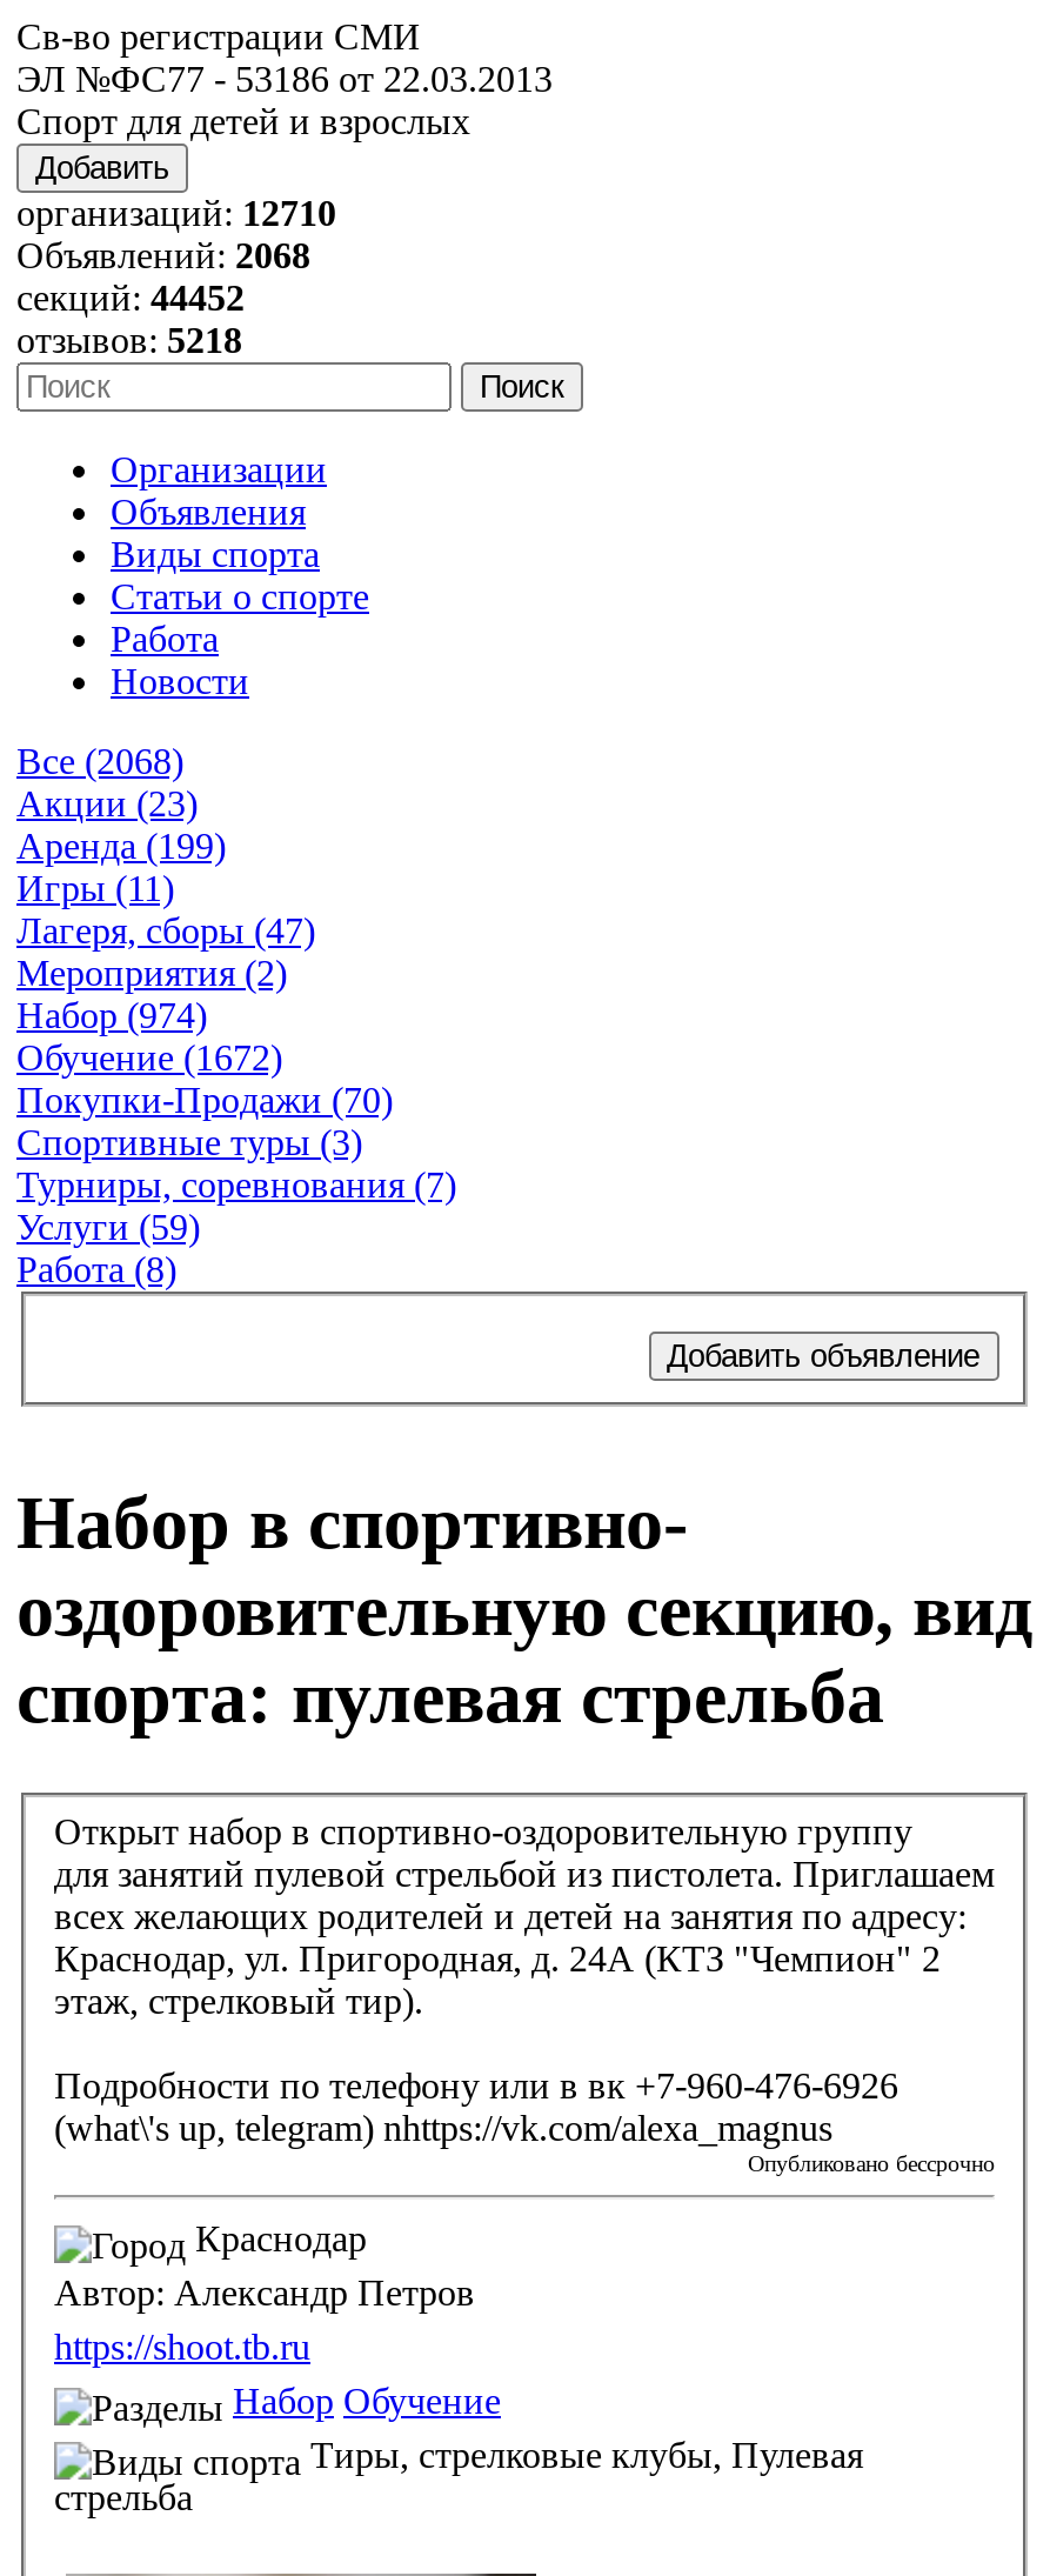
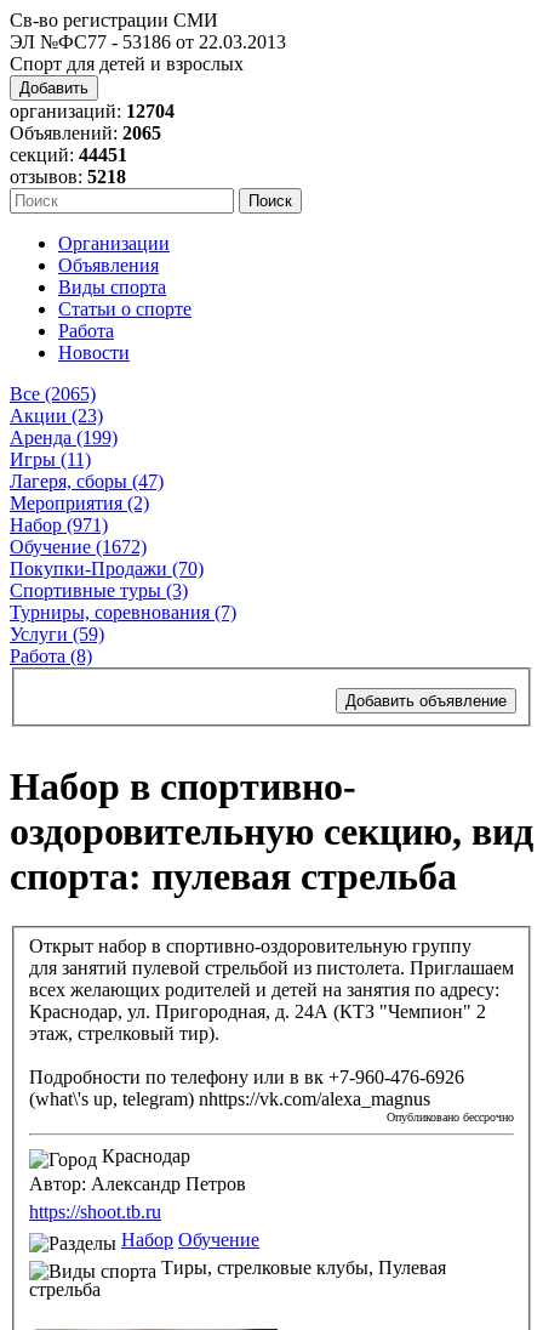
[16,193,336,233] организаций: 12710 -> [10,101,175,121] организаций: 12704
[16,235,310,275] Объявлений: 2068 -> [10,123,161,143] Объявлений: 2065
[16,278,245,318] секций: 44452 -> [10,144,127,165] секций: 44451
[16,741,183,781] Все (2068) -> [10,383,96,404] Все (2065)
[16,995,207,1035] Набор (974) -> [10,515,108,535] Набор (971)

